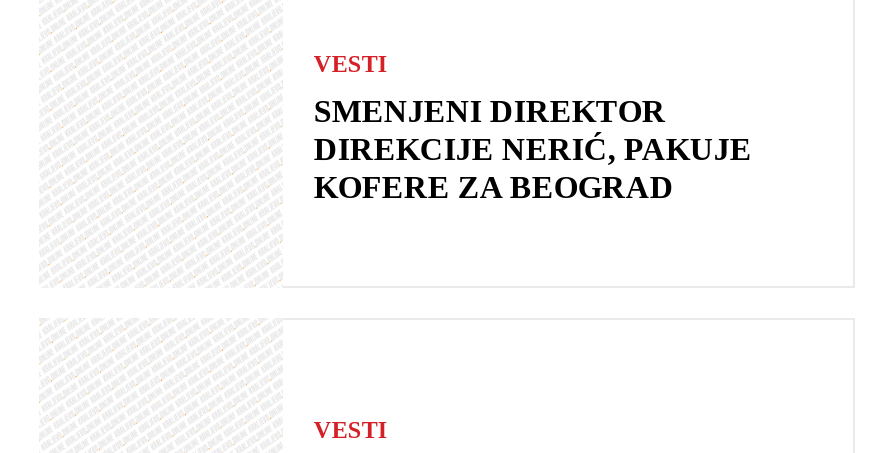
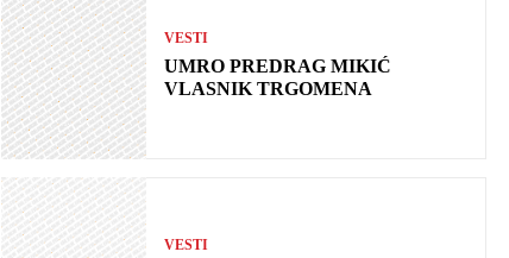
[314,93,752,203] SMENJENI DIREKTOR | DIREKCIJE NERIĆ, PAKUJE | KOFERE ZA BEOGRAD -> [165,56,392,98] UMRO PREDRAG MIKIĆ | VLASNIK TRGOMENA

